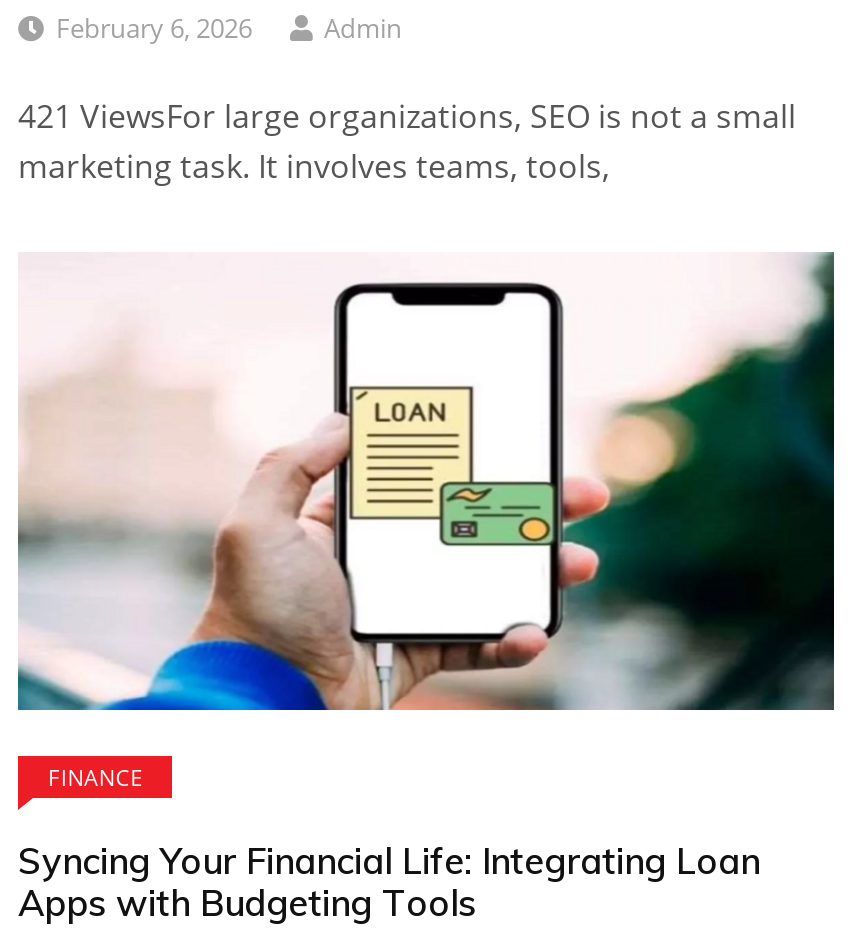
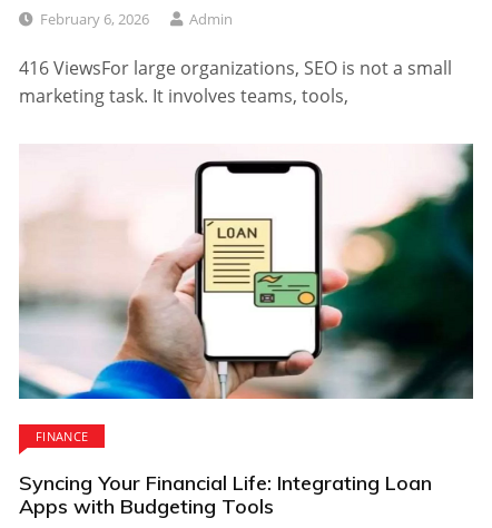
[18,93,796,137] 421 ViewsFor large organizations, SEO is not a small -> [19,55,452,80] 416 ViewsFor large organizations, SEO is not a small

